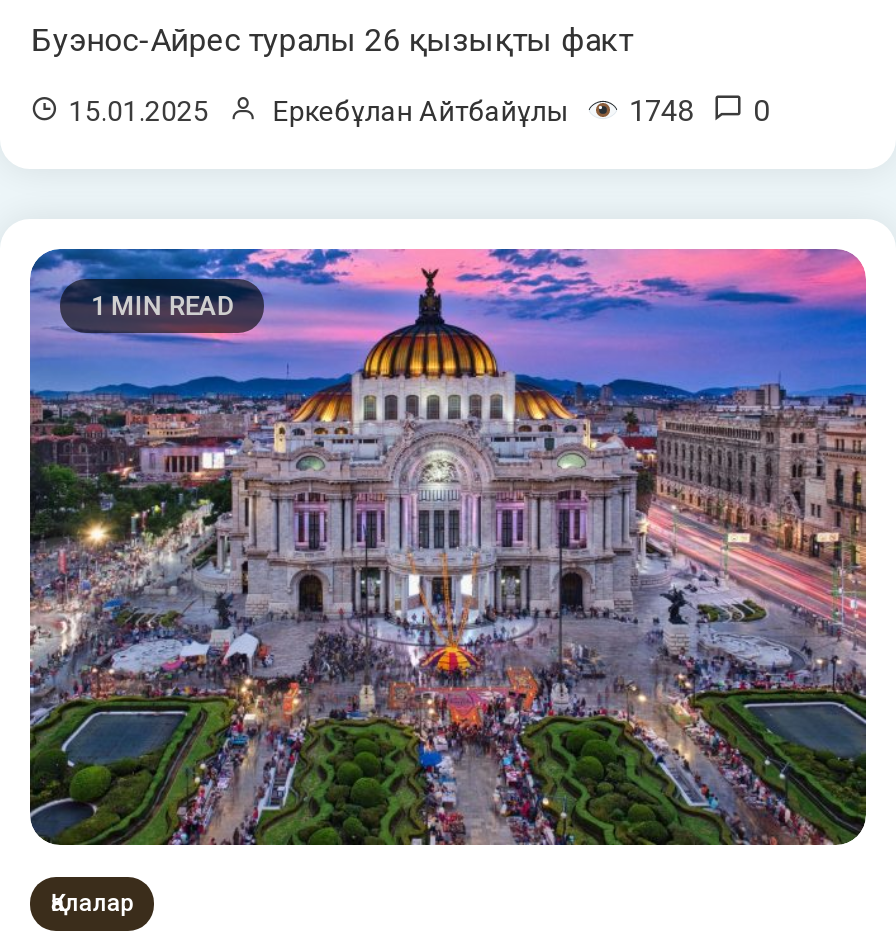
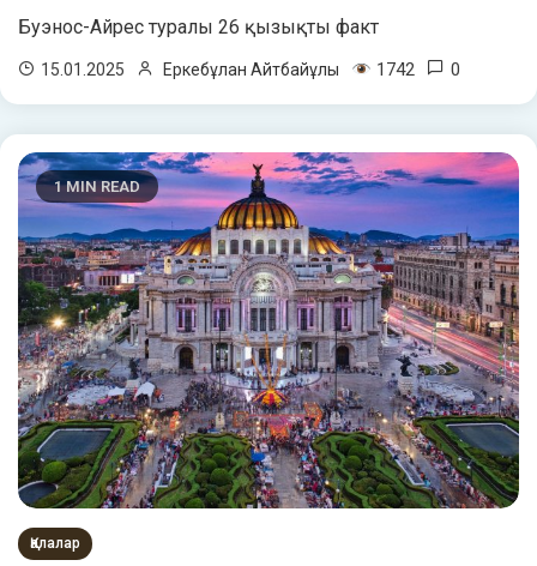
[69,93,769,129] 15.01.2025 Еркебұлан Айтбайұлы 1748 0 -> [41,59,461,80] 15.01.2025 Еркебұлан Айтбайұлы 1742 0

